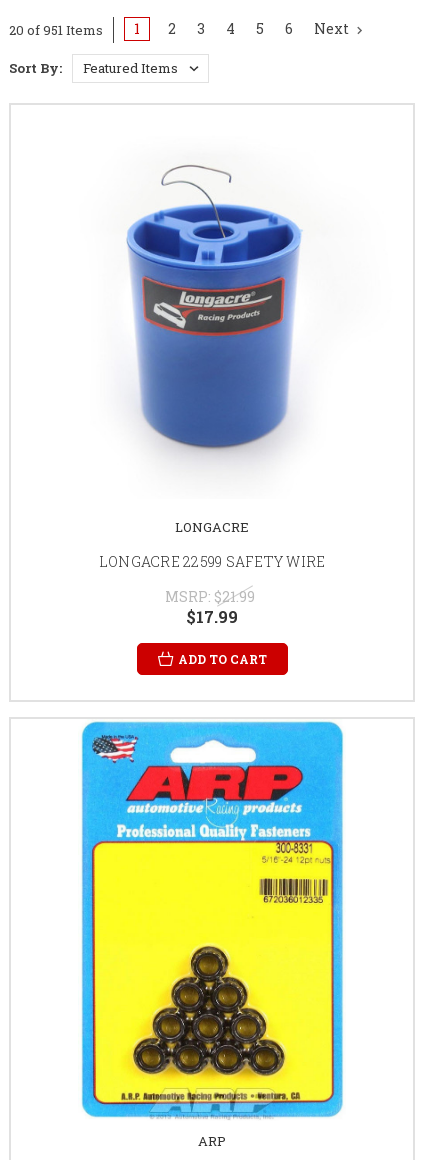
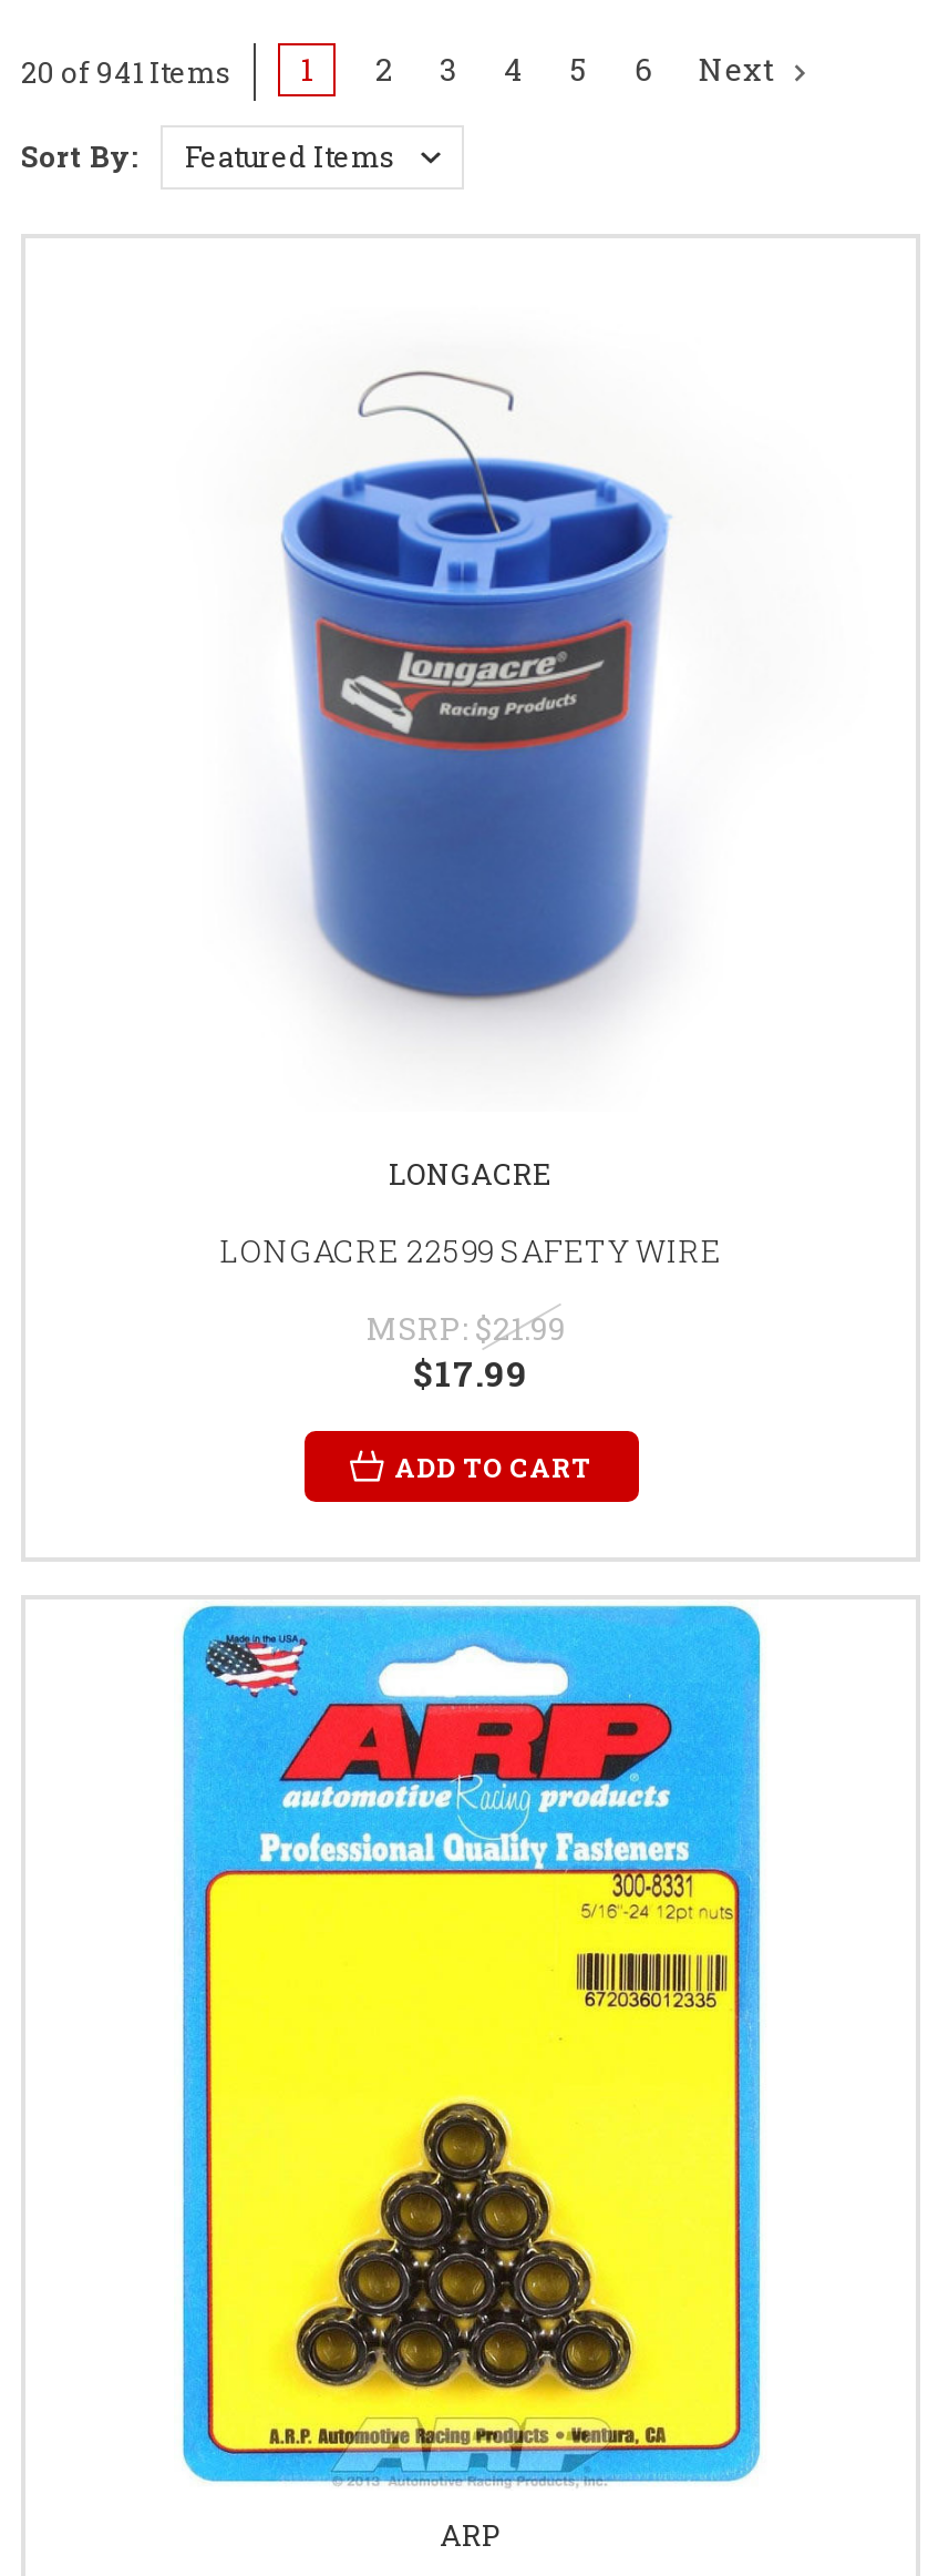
[9,19,352,39] 20 of 951 Items 1 2 3 4 5 6 Next -> [21,47,783,92] 20 of 941 Items 1 2 3 4 5 6 Next

